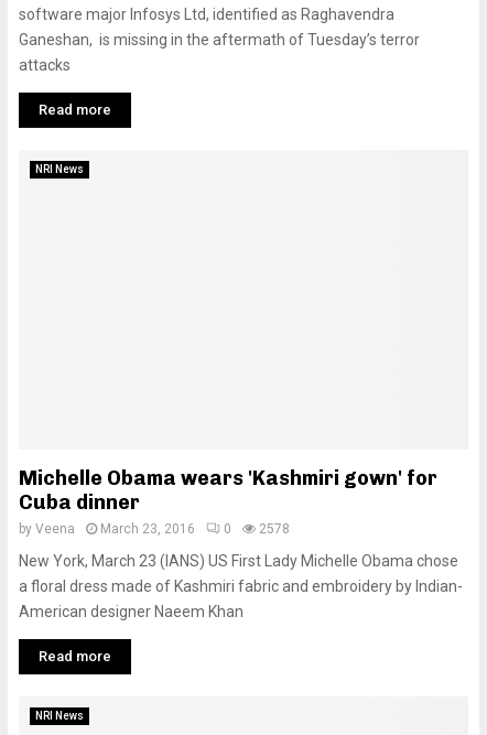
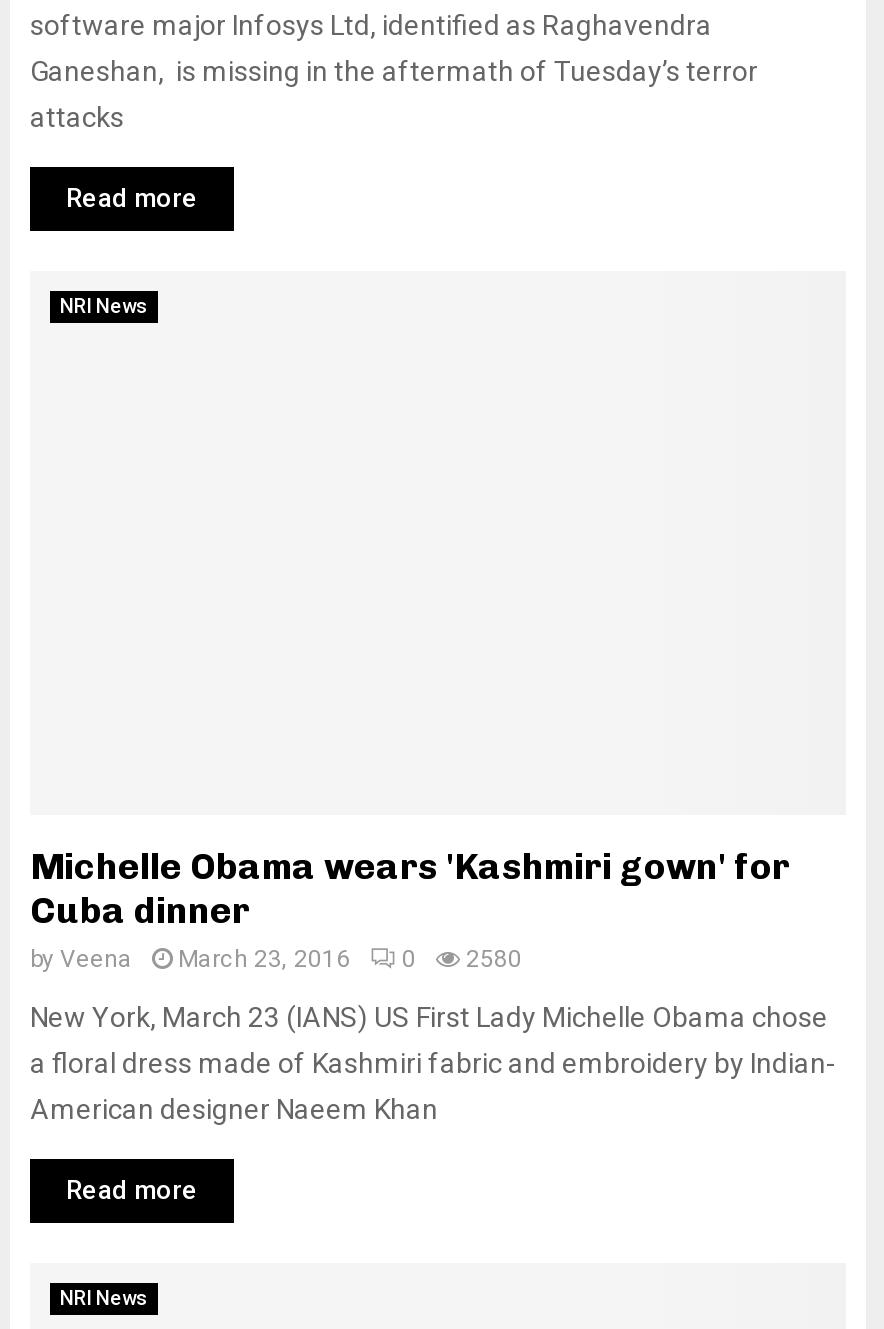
[19,521,290,537] by Veena March 23, 2016 0 2578 -> [30,945,522,973] by Veena March 23, 2016 0 2580

